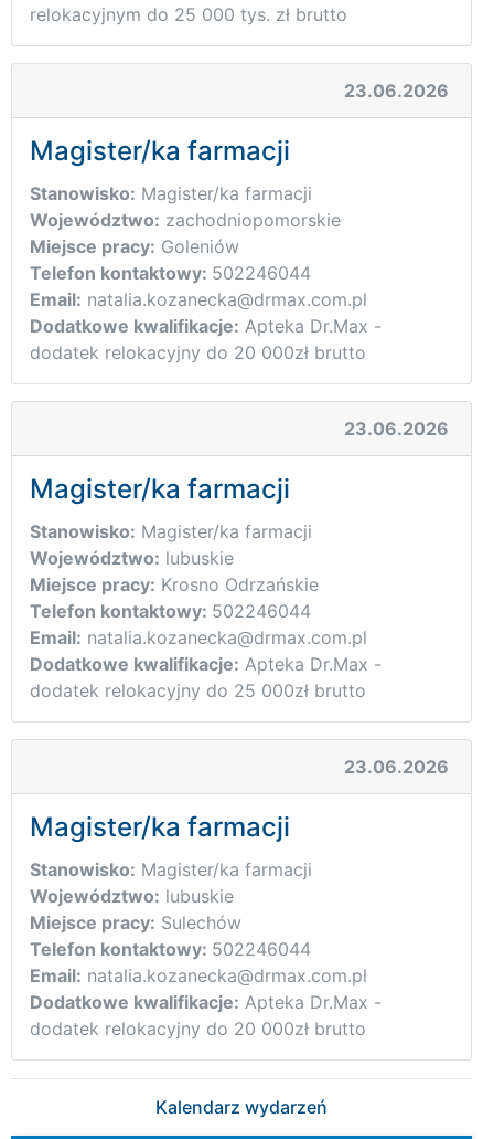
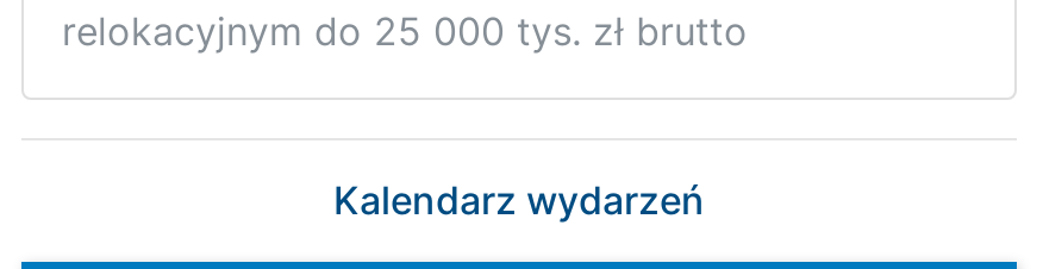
[30,80,449,1040] 23.06.2026 | Magister/ka farmacji | Stanowisko: Magister/ka farmacji | Województwo: zachodniopomorskie | Miejsce pracy: Goleniów | Telefon kontaktowy: 502246044 | Email: natalia.kozanecka@drmax.com.pl | Dodatkowe kwalifikacje: Apteka Dr.Max - | dodatek relokacyjny do 20 000zł brutto | 23.06.2026 | Magister/ka farmacji | Stanowisko: Magister/ka farmacji | Województwo: lubuskie | Miejsce pracy: Krosno Odrzańskie | Telefon kontaktowy: 502246044 | Email: natalia.kozanecka@drmax.com.pl | Dodatkowe kwalifikacje: Apteka Dr.Max - | dodatek relokacyjny do 25 000zł brutto | 23.06.2026 | Magister/ka farmacji | Stanowisko: Magister/ka farmacji | Województwo: lubuskie | Miejsce pracy: Sulechów | Telefon kontaktowy: 502246044 | Email: natalia.kozanecka@drmax.com.pl | Dodatkowe kwalifikacje: Apteka Dr.Max - | dodatek relokacyjny do 20 000zł brutto -> none

